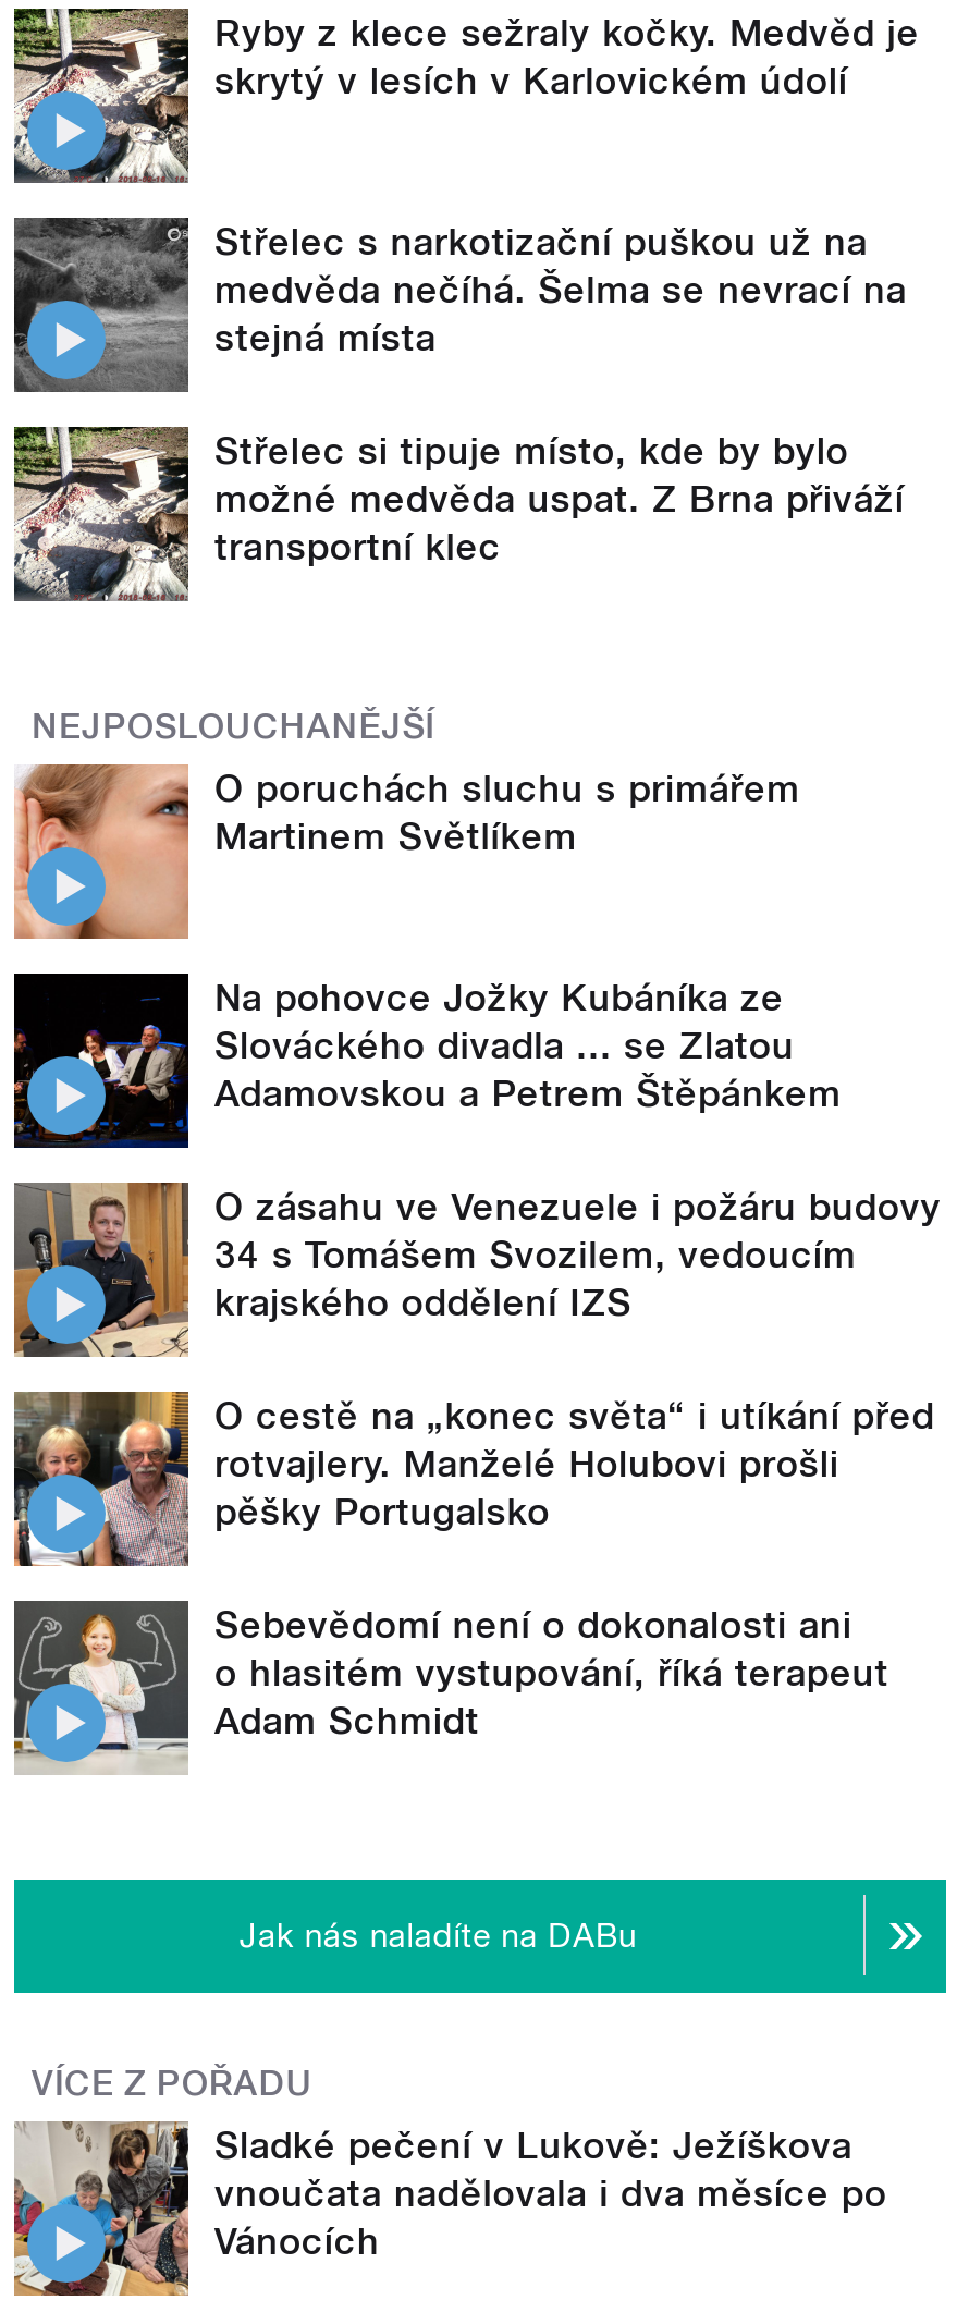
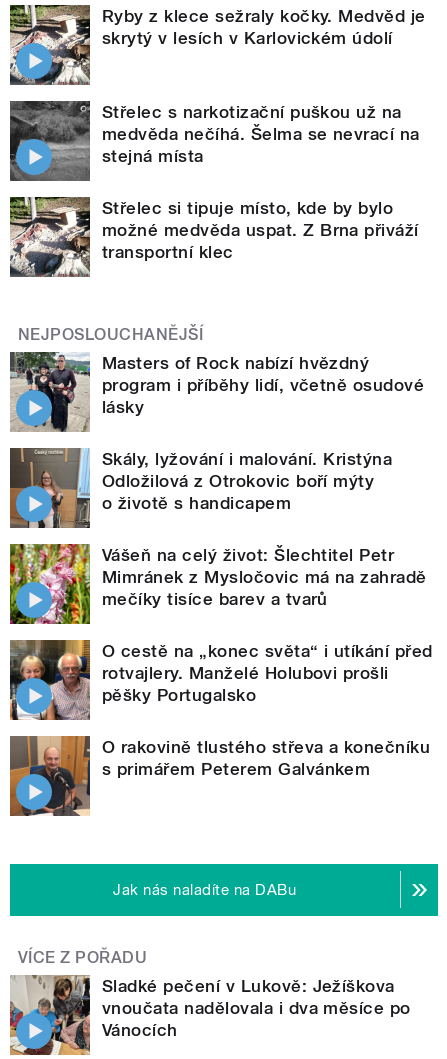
[14,762,800,939] [image] | O poruchách sluchu s primářem | Martinem Světlíkem -> [9,351,424,433] [image] | Masters of Rock nabízí hvězdný | program i příběhy lidí, včetně osudové | lásky
[12,971,841,1150] [image] | Na pohovce Jožky Kubáníka ze | Slováckého divadla ... se Zlatou | Adamovskou a Petrem Štěpánkem -> [9,447,392,529] [image] | Skály, lyžování i malování. Kristýna | Odložilová z Otrokovic boří mýty | o životě s handicapem
[14,1183,941,1357] [image] | O zásahu ve Venezuele i požáru budovy | 34 s Tomášem Svozilem, vedoucím | krajského oddělení IZS -> [10,543,427,624] [image] | Vášeň na celý život: Šlechtitel Petr | Mimránek z Mysločovic má na zahradě | mečíky tisíce barev a tvarů
[12,1599,889,1773] [image] | Sebevědomí není o dokonalosti ani | o hlasitém vystupování, říká terapeut | Adam Schmidt -> [9,735,430,816] [image] | O rakovině tlustého střeva a konečníku | s primářem Peterem Galvánkem

